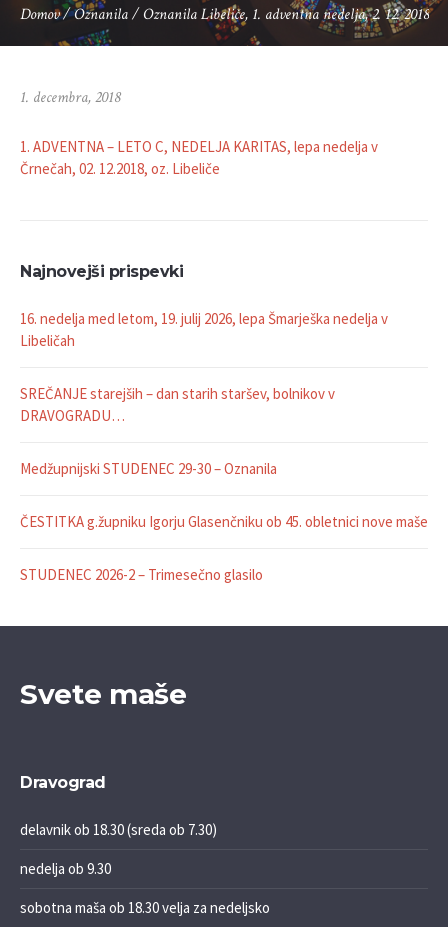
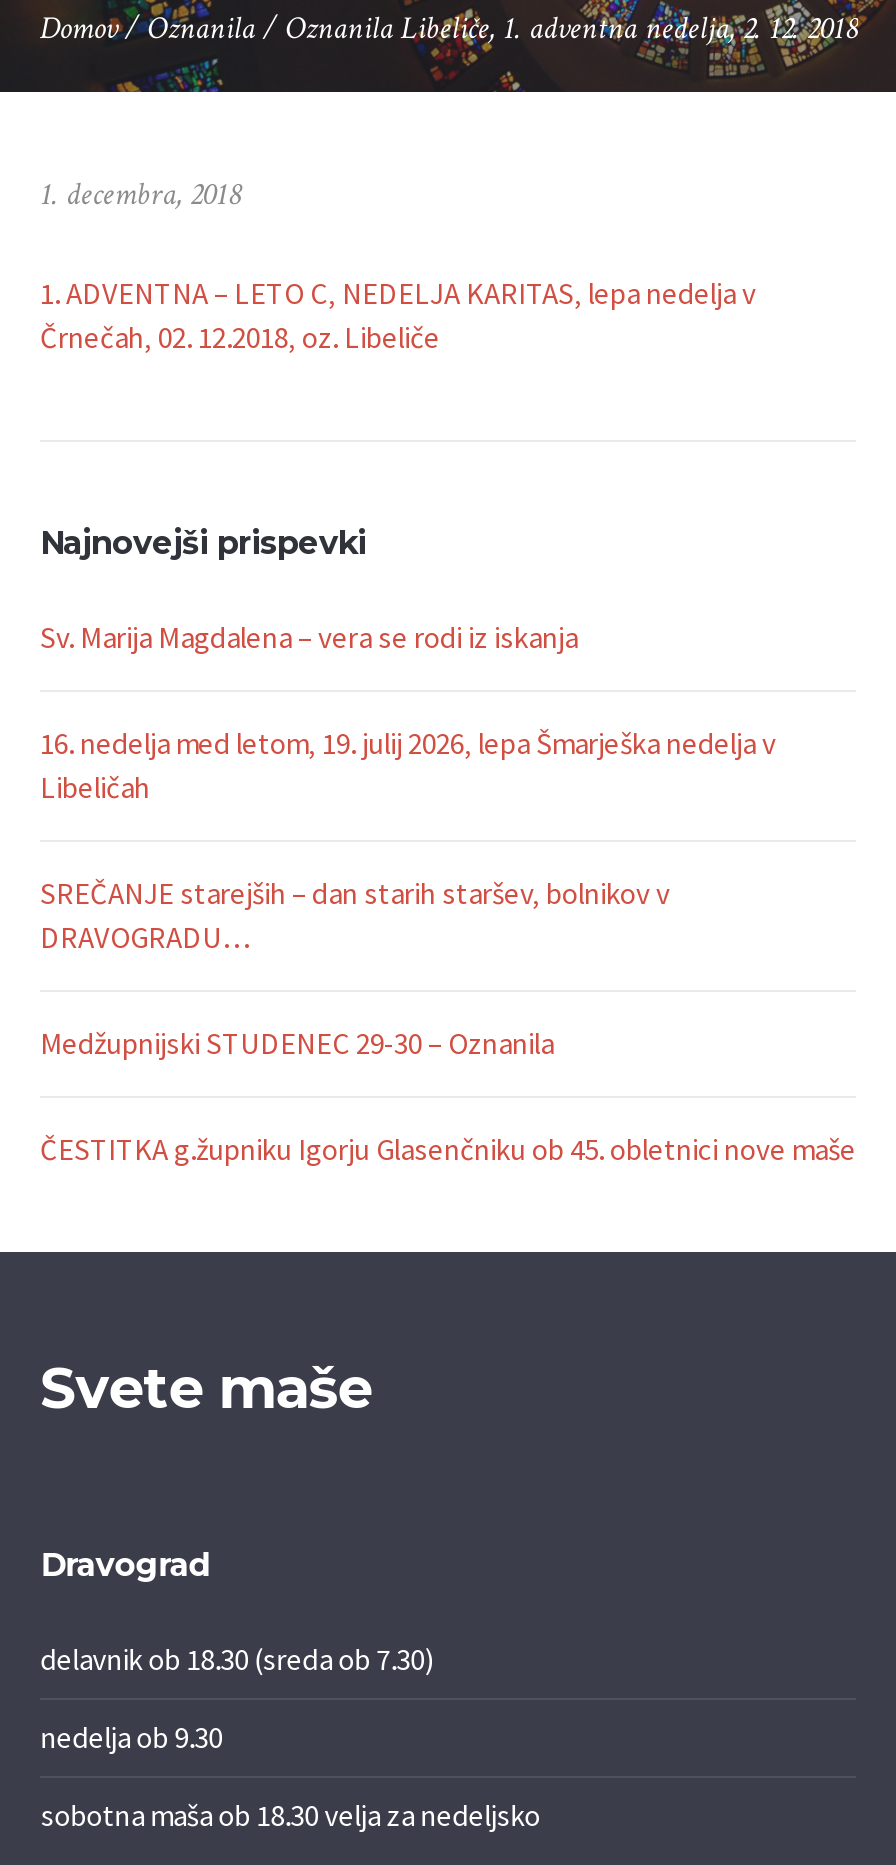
none -> [40,618,578,656] Sv. Marija Magdalena – vera se rodi iz iskanja
moved [20,309,428,531] -> [40,724,856,1168]: 16. nedelja med letom, 19. julij 2026, lepa Šmarješka nedelja v | Libeličah | SREČANJE starejših – dan starih staršev, bolnikov v | DRAVOGRADU… | Medžupnijski STUDENEC 29-30 – Oznanila | ČESTITKA g.župniku Igorju Glasenčniku ob 45. obletnici nove maše
[20,565,263,584] STUDENEC 2026-2 – Trimesečno glasilo -> none

